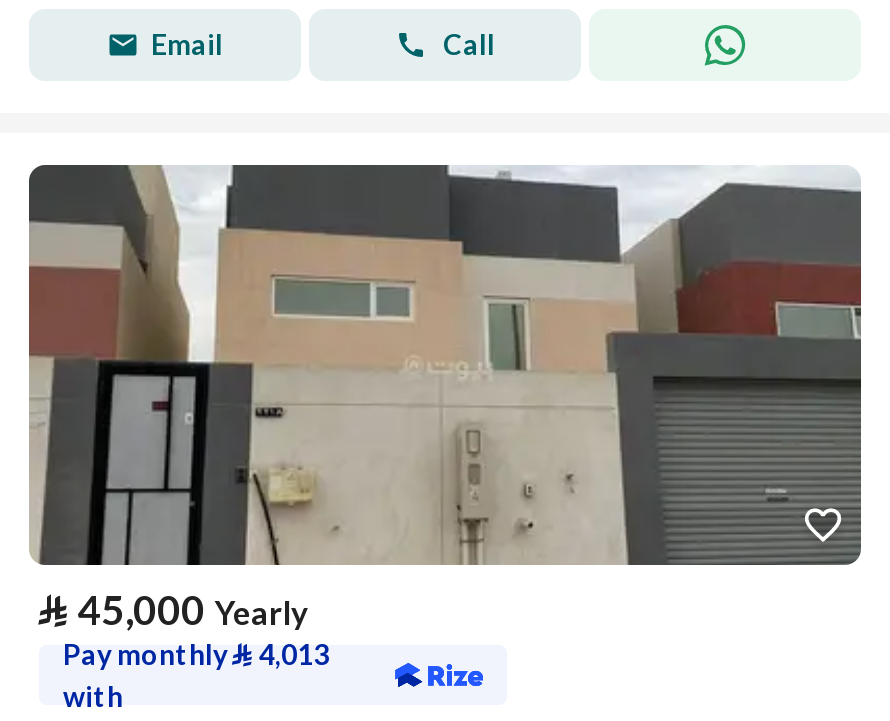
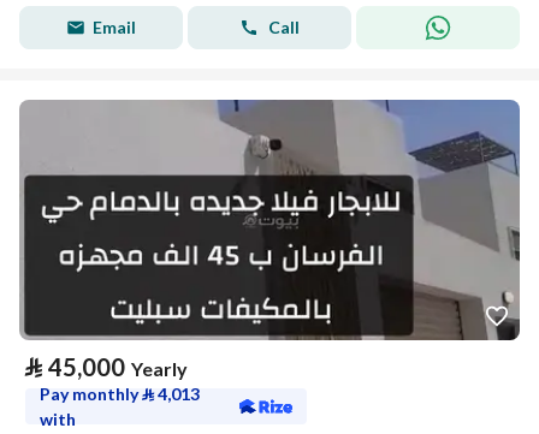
[29,165,863,565] [image] -> [20,99,521,340] [image]

